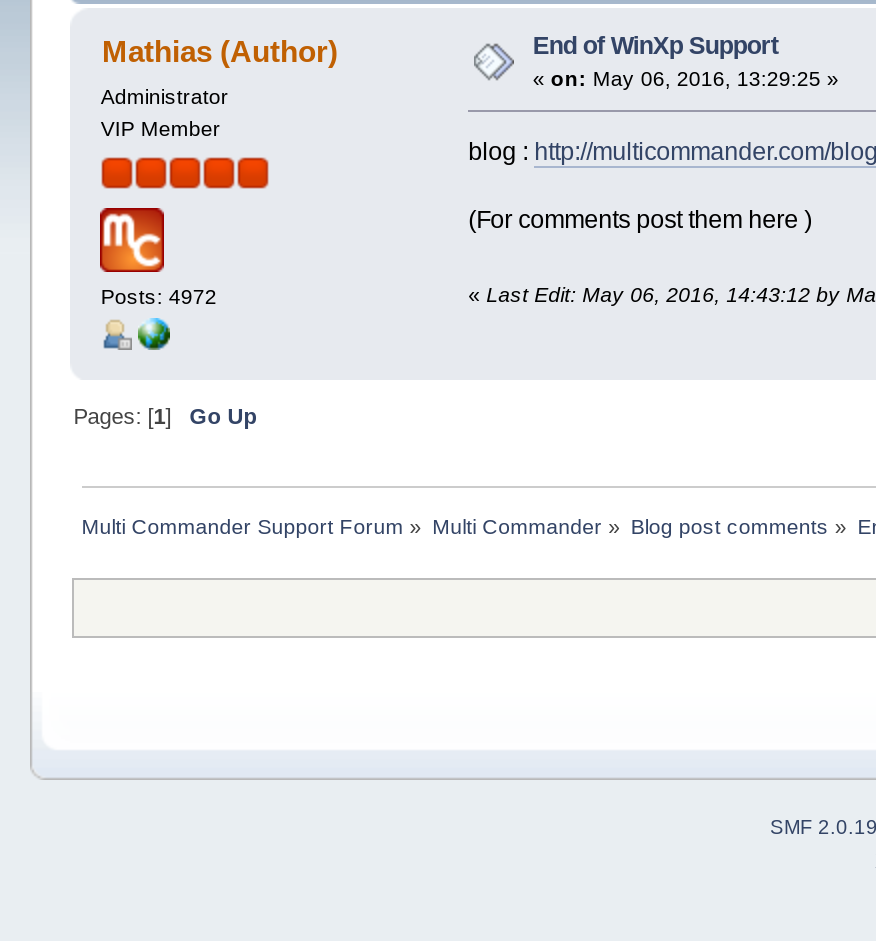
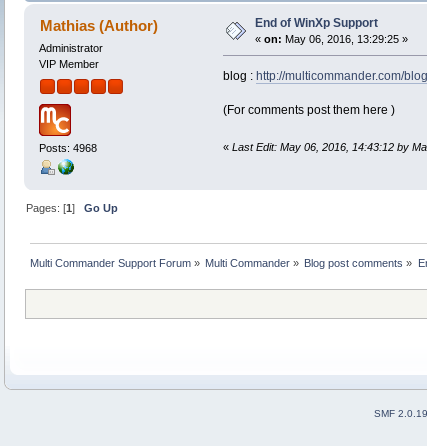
[101,284,217,308] Posts: 4972 -> [39,142,97,154] Posts: 4968

